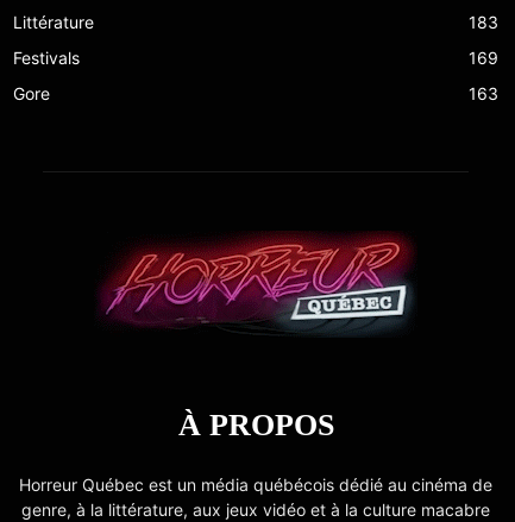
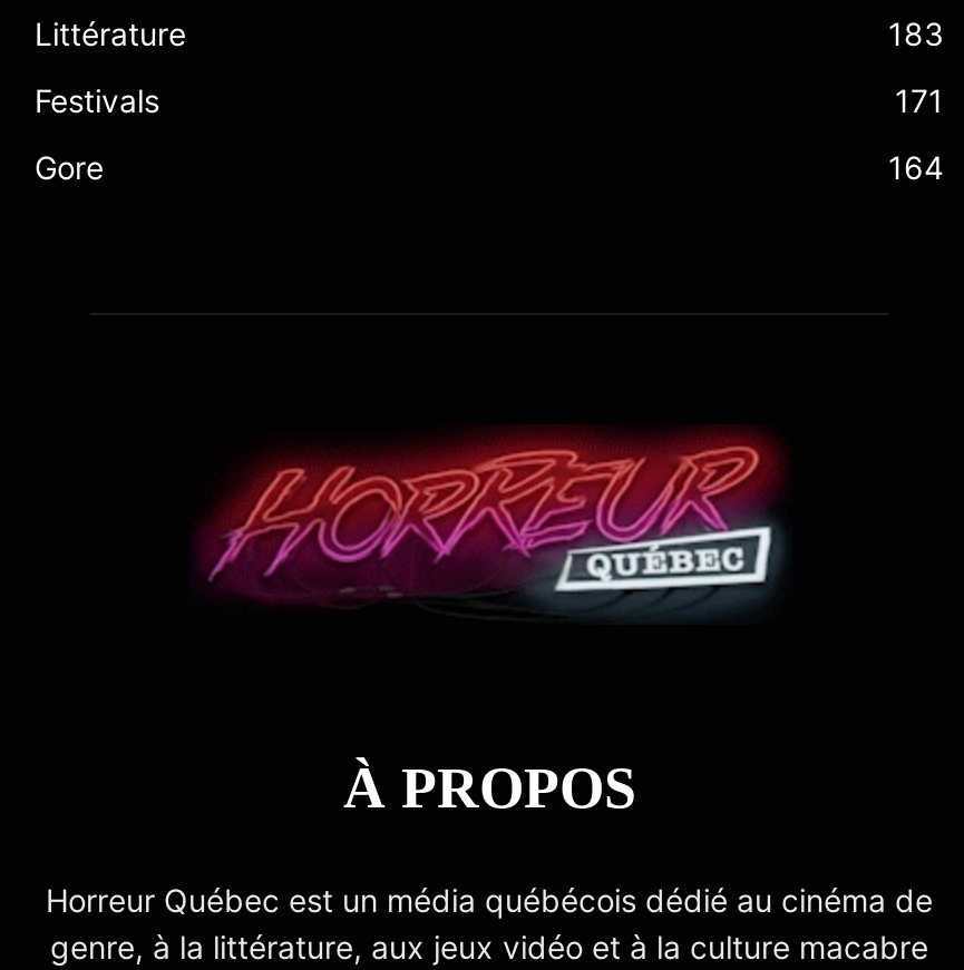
[469,47,498,67] 169 -> [895,80,944,118] 171
[469,83,498,103] 163 -> [888,147,944,185] 164

